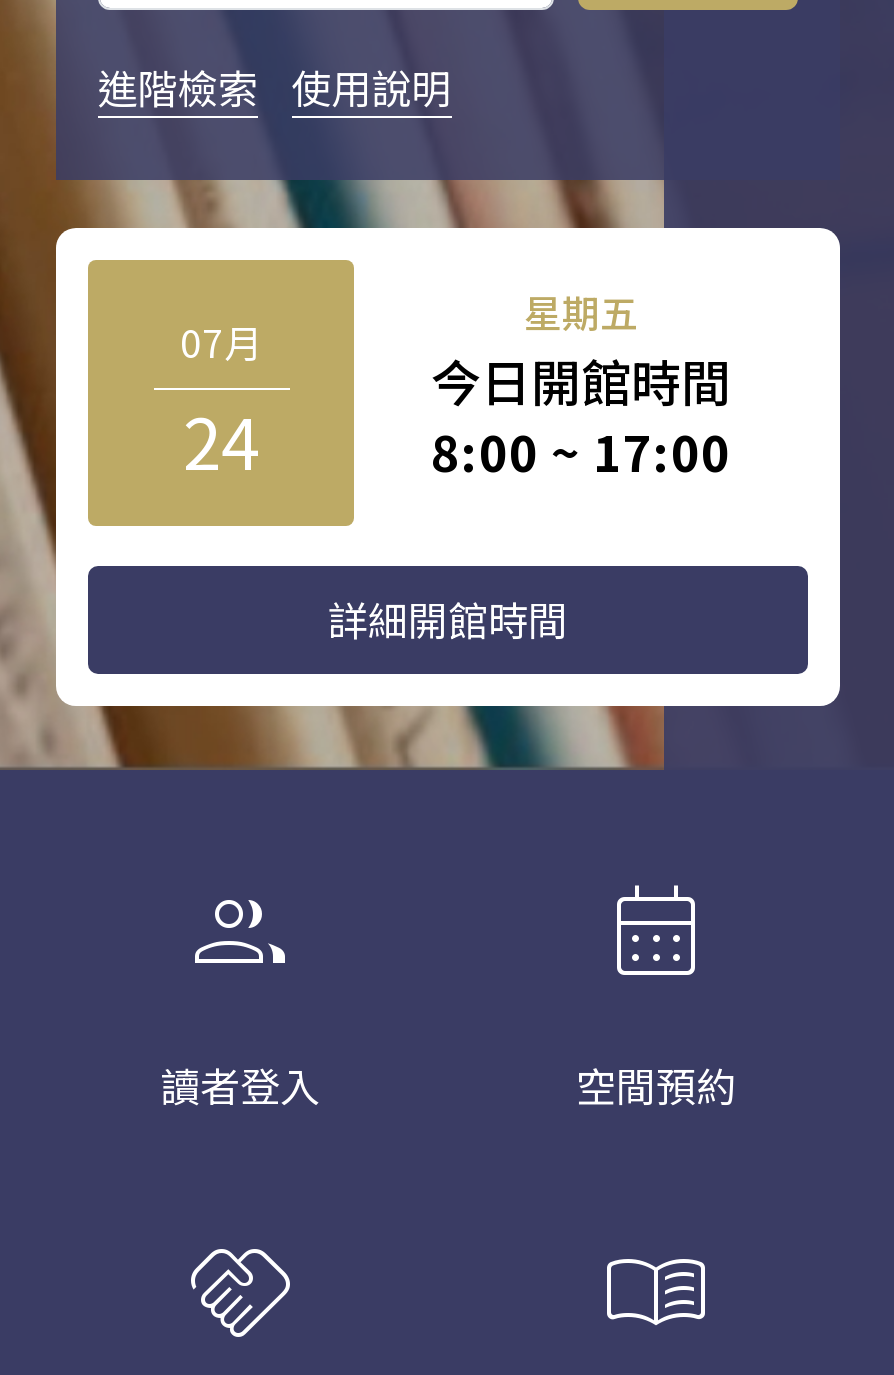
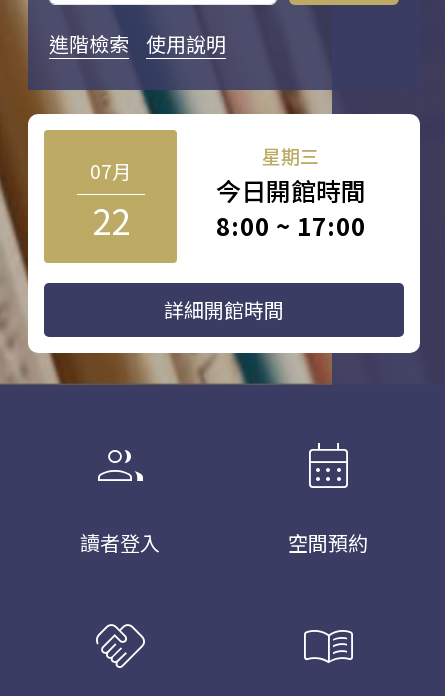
[524,284,638,338] 星期五 -> [262,142,319,169] 星期三
[183,388,259,490] 24 -> [91,194,129,245] 22

